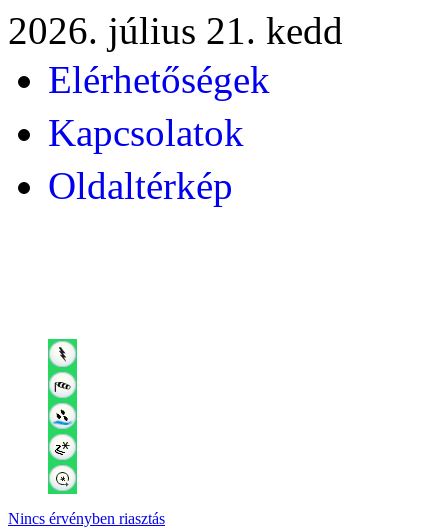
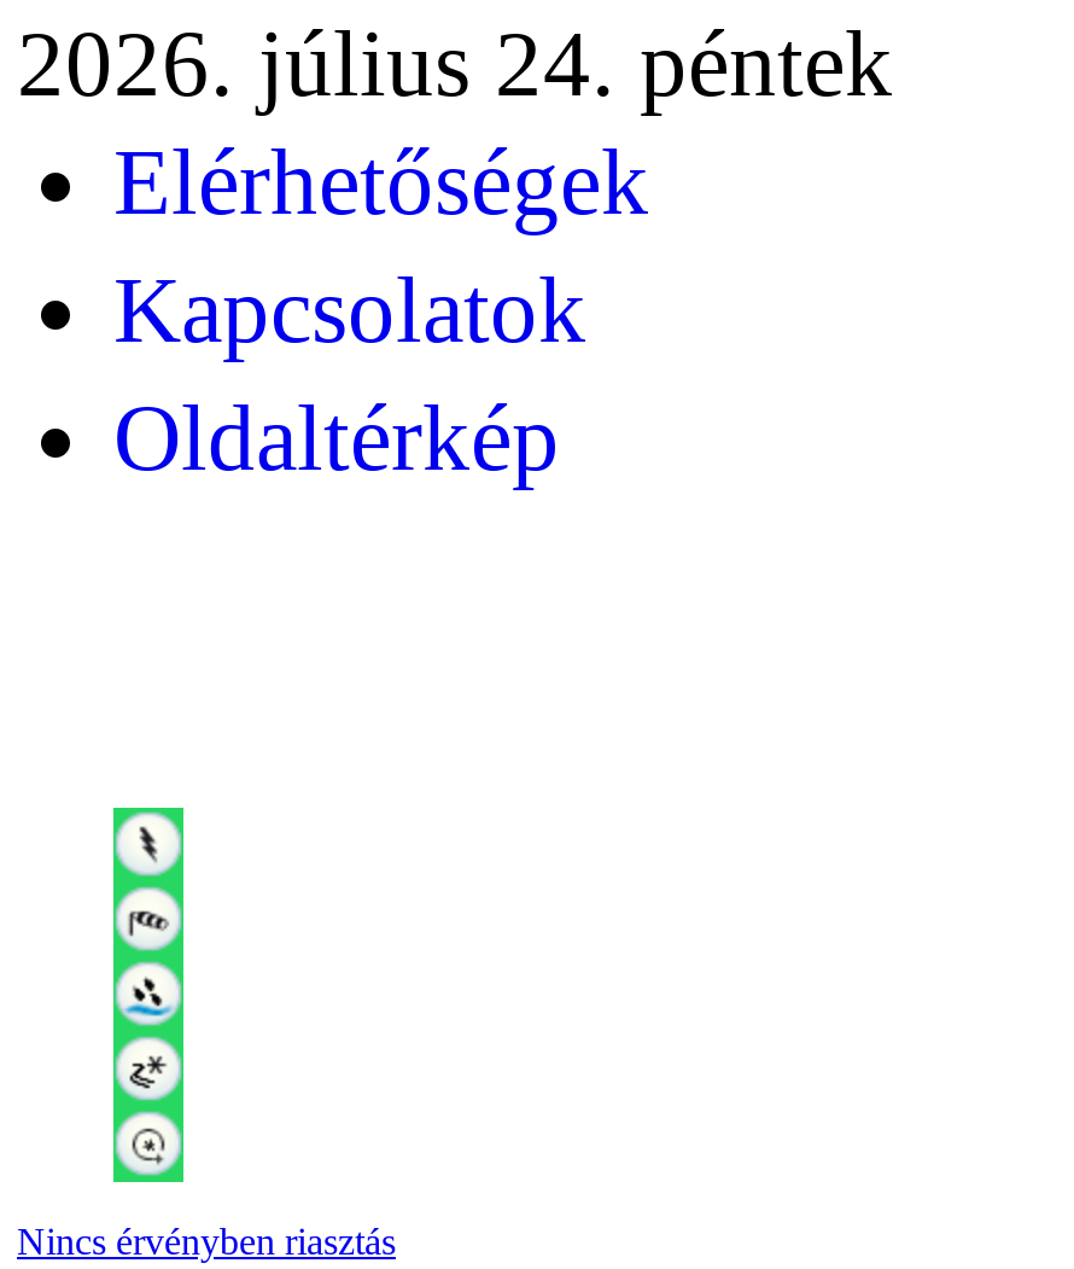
[8,9,343,52] 2026. július 21. kedd -> [17,11,893,115] 2026. július 24. péntek

